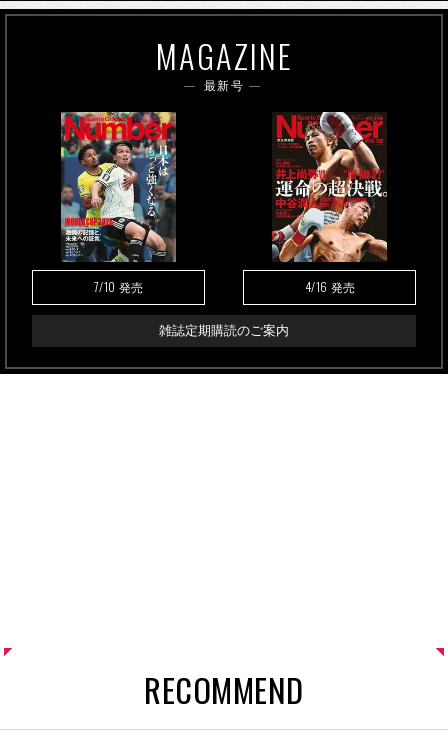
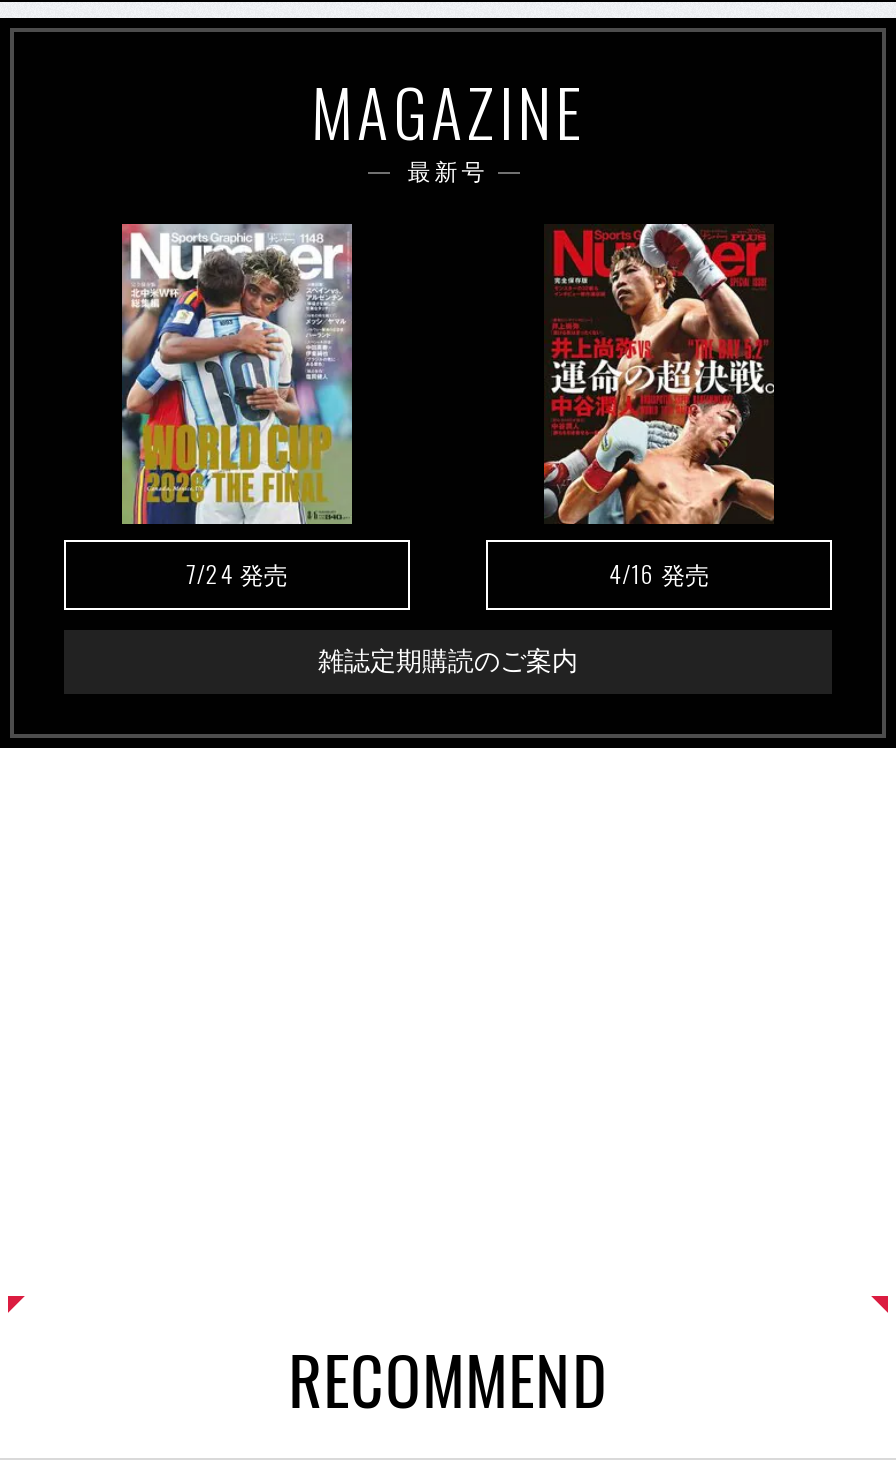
[61,111,176,294] [image] | 7/10発売 -> [120,222,354,589] [image] | 7/24発売

